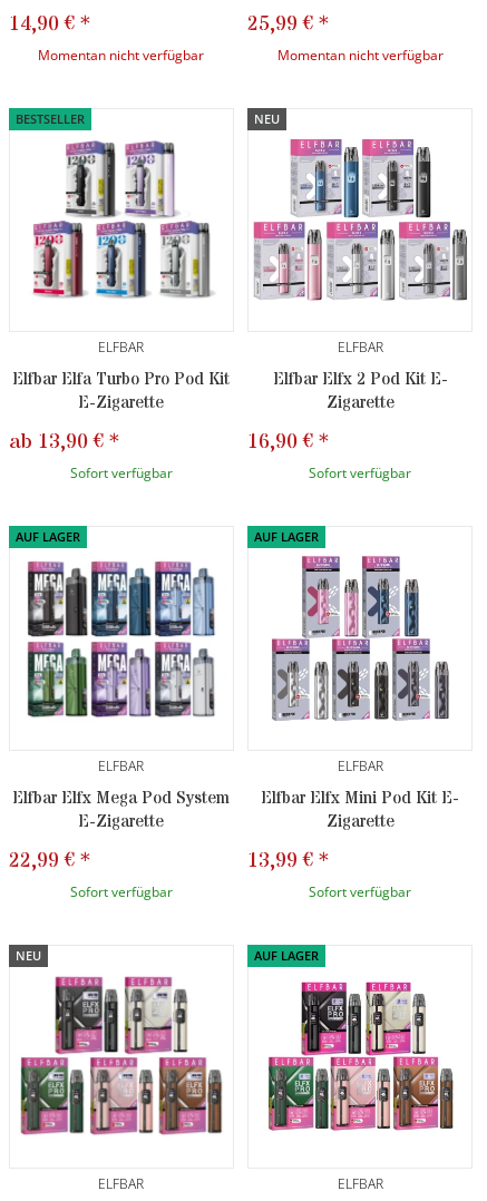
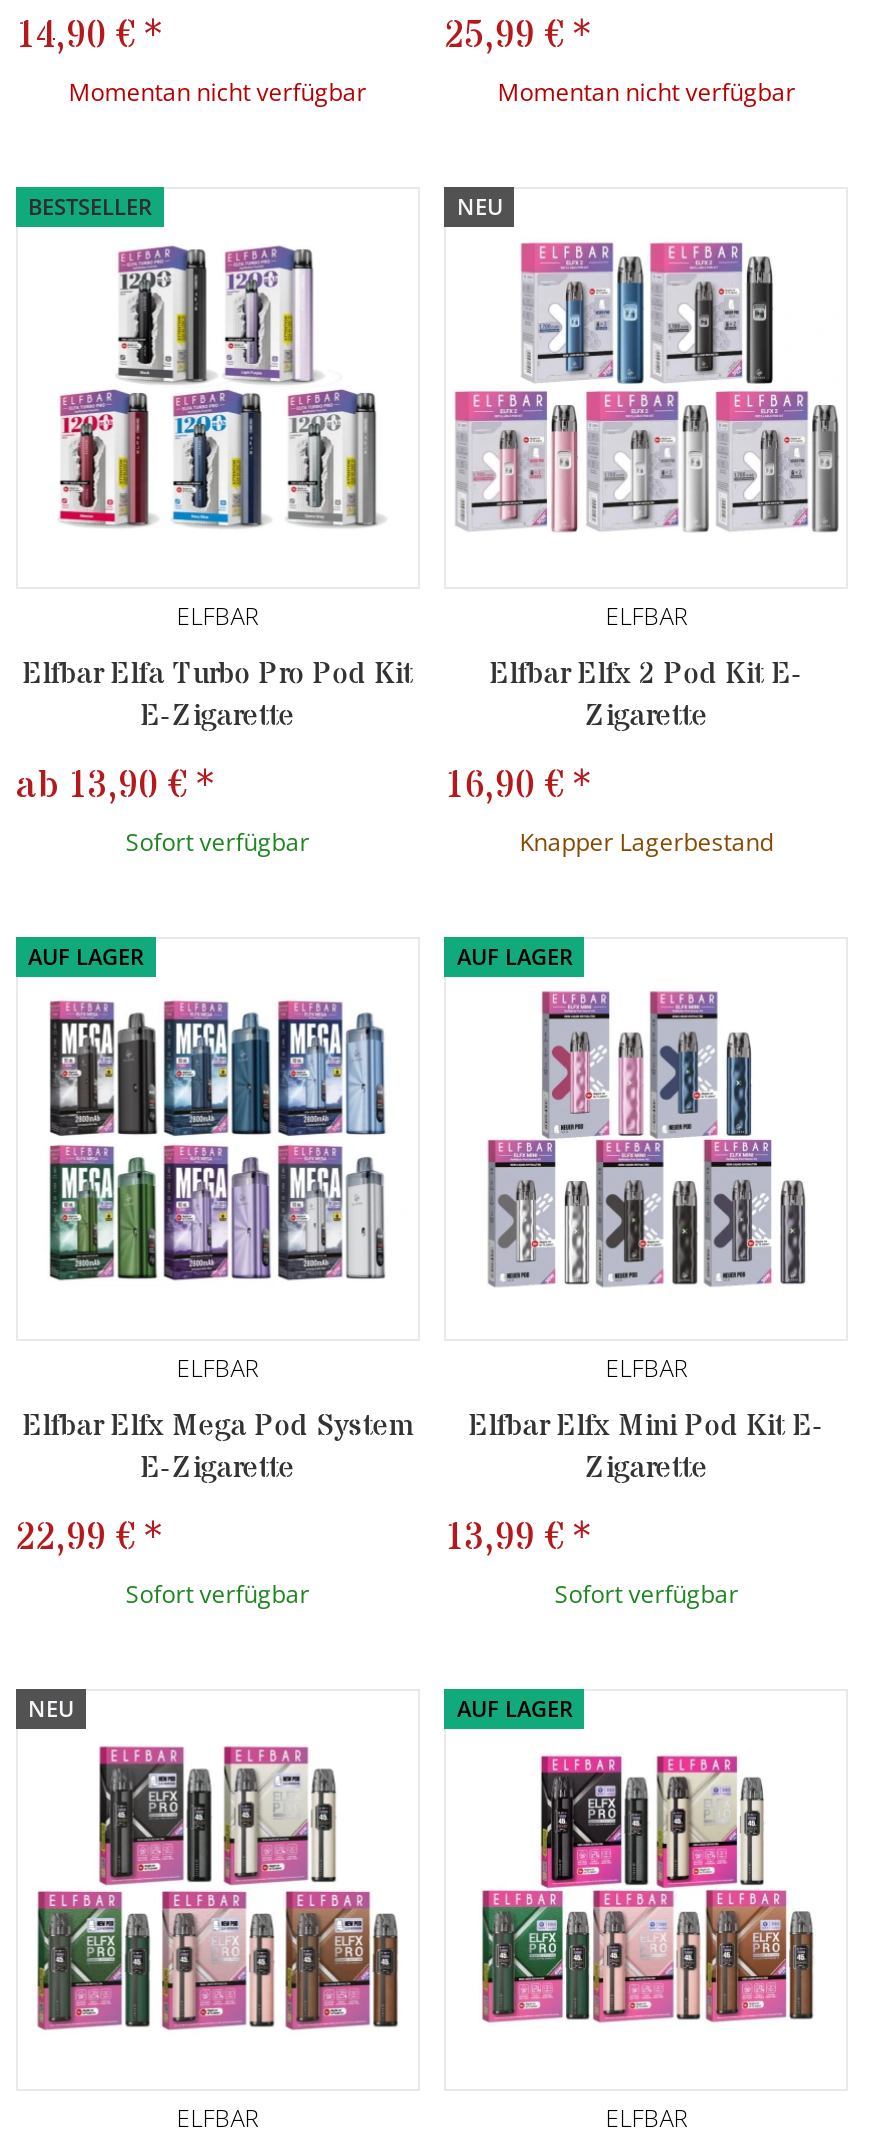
[309,464,411,483] Sofort verfügbar -> [519,825,773,859] Knapper Lagerbestand

